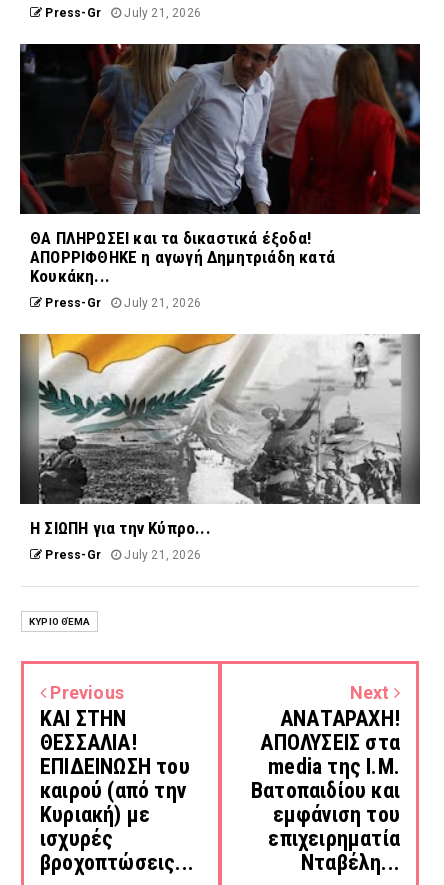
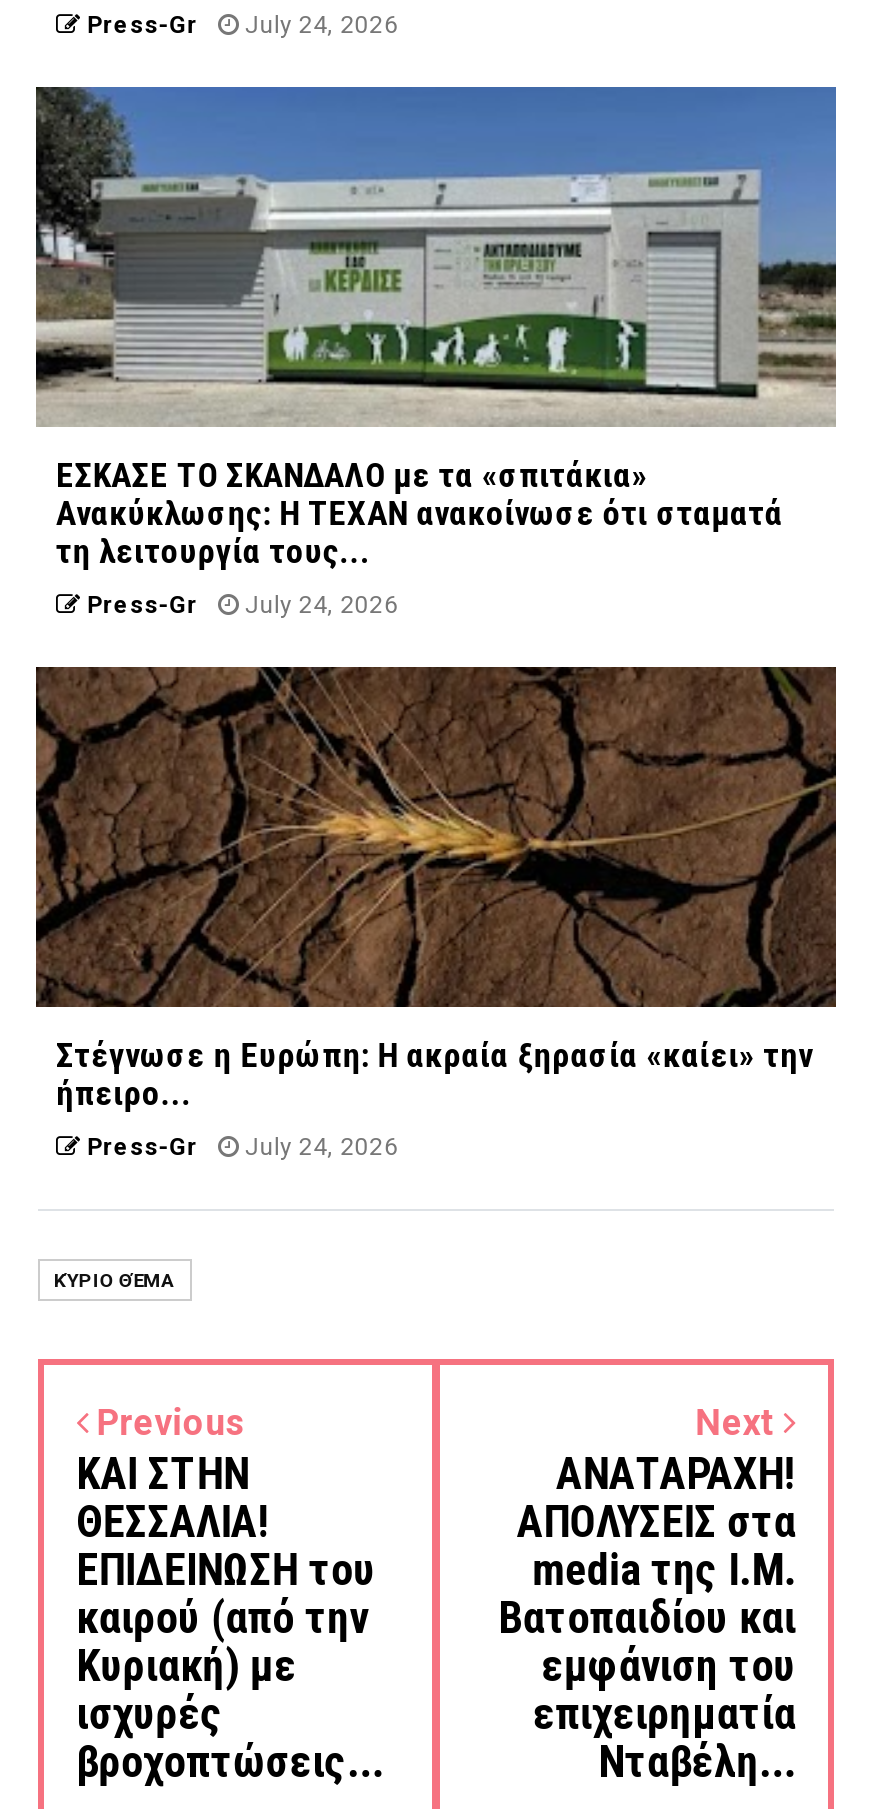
[42,6,201,20] Press-Gr July 21, 2026 -> [80,11,398,39] Press-Gr July 24, 2026
[19,43,421,286] [image] | ΘΑ ΠΛΗΡΩΣΕΙ και τα δικαστικά έξοδα! | ΑΠΟΡΡΙΦΘΗΚΕ η αγωγή Δημητριάδη κατά | Κουκάκη... -> [34,85,838,571] [image] | ΕΣΚΑΣΕ ΤΟ ΣΚΑΝΔΑΛΟ με τα «σπιτάκια» | Ανακύκλωσης: Η TEXAN ανακοίνωσε ότι σταματά | τη λειτουργία τους...
[42,296,201,310] Press-Gr July 21, 2026 -> [80,591,398,619] Press-Gr July 24, 2026
[20,333,420,538] [image] | H ΣΙΩΠΗ για την Κύπρο... -> [34,665,836,1113] [image] | Στέγνωσε η Ευρώπη: Η ακραία ξηρασία «καίει» την | ήπειρο...
[42,548,201,562] Press-Gr July 21, 2026 -> [80,1133,398,1161] Press-Gr July 24, 2026

